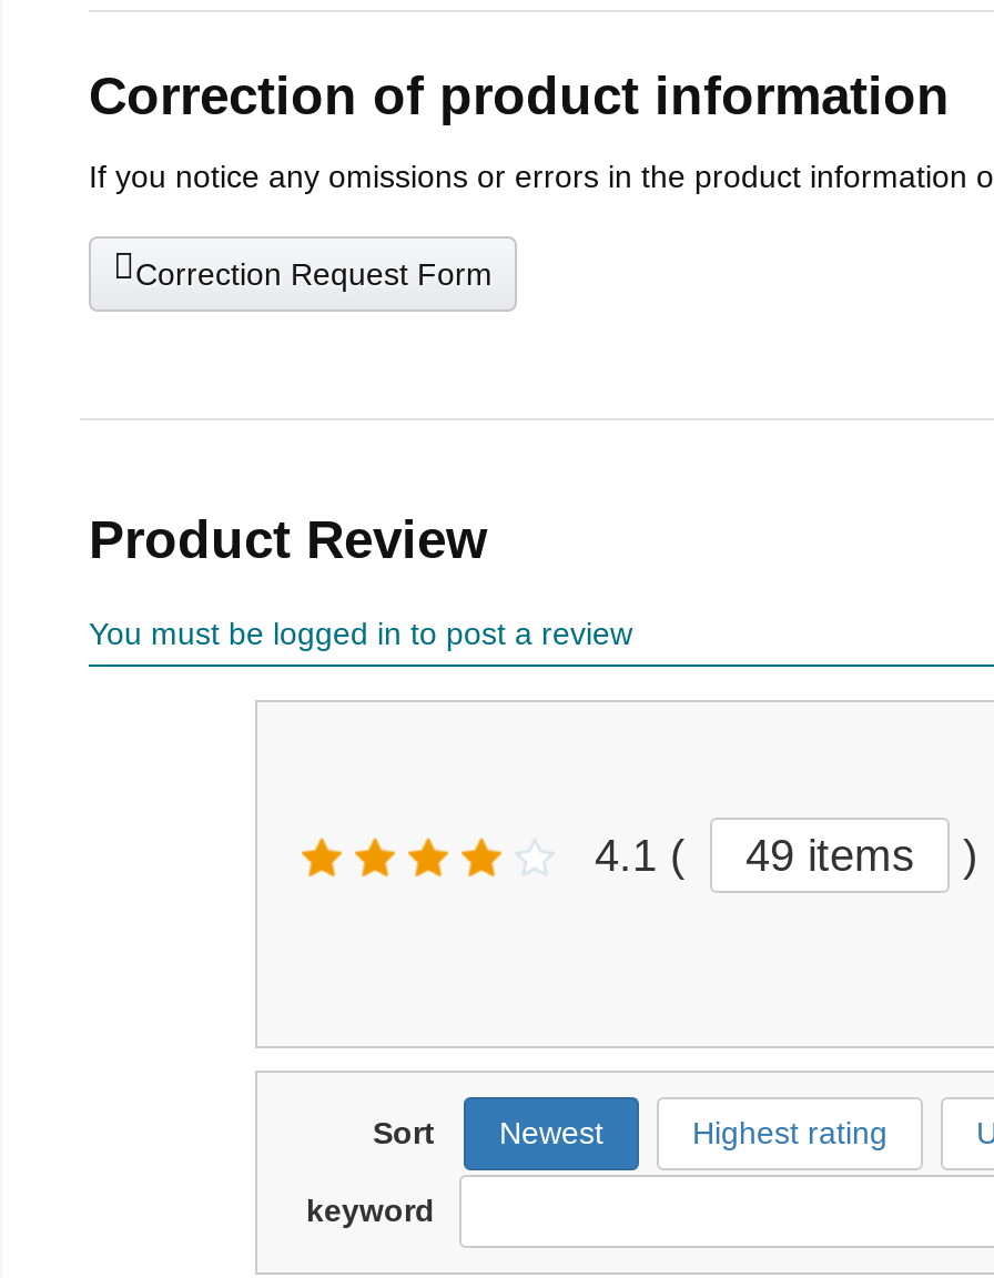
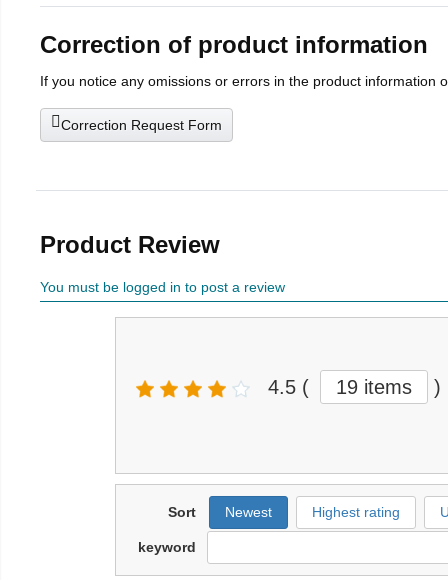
[581,830,699,879] 4.1 ( -> [262,376,315,398] 4.5 (
[745,830,914,879] 49 items -> [336,376,412,398] 19 items

